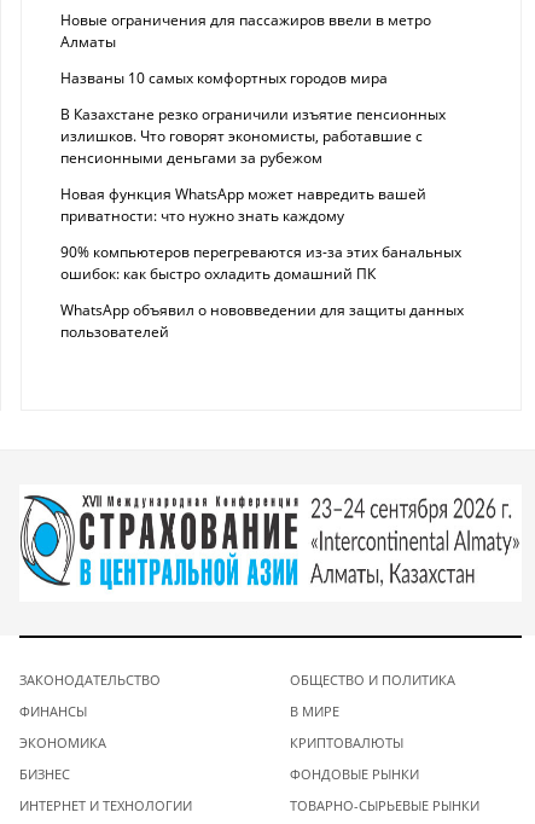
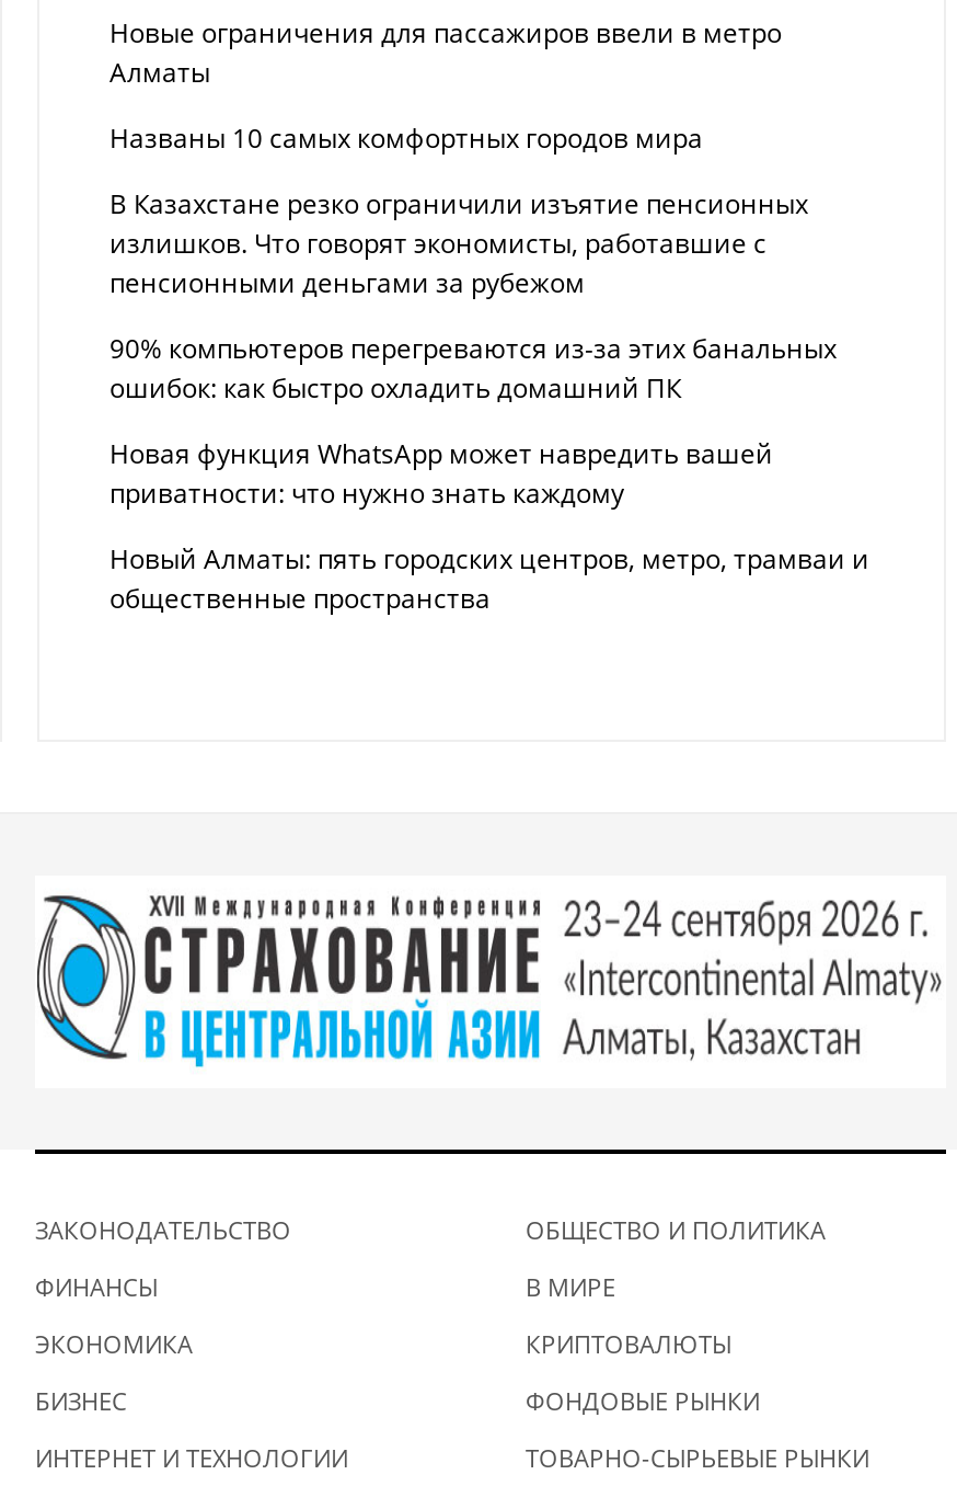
moved [60,184,426,226] -> [109,435,773,512]: Новая функция WhatsApp может навредить вашей | приватности: что нужно знать каждому
moved [60,242,461,284] -> [109,330,837,406]: 90% компьютеров перегреваются из-за этих банальных | ошибок: как быстро охладить домашний ПК
[60,300,464,342] WhatsApp объявил о нововведении для защиты данных | пользователей -> [109,540,869,617] Новый Алматы: пять городских центров, метро, трамваи и | общественные пространства

